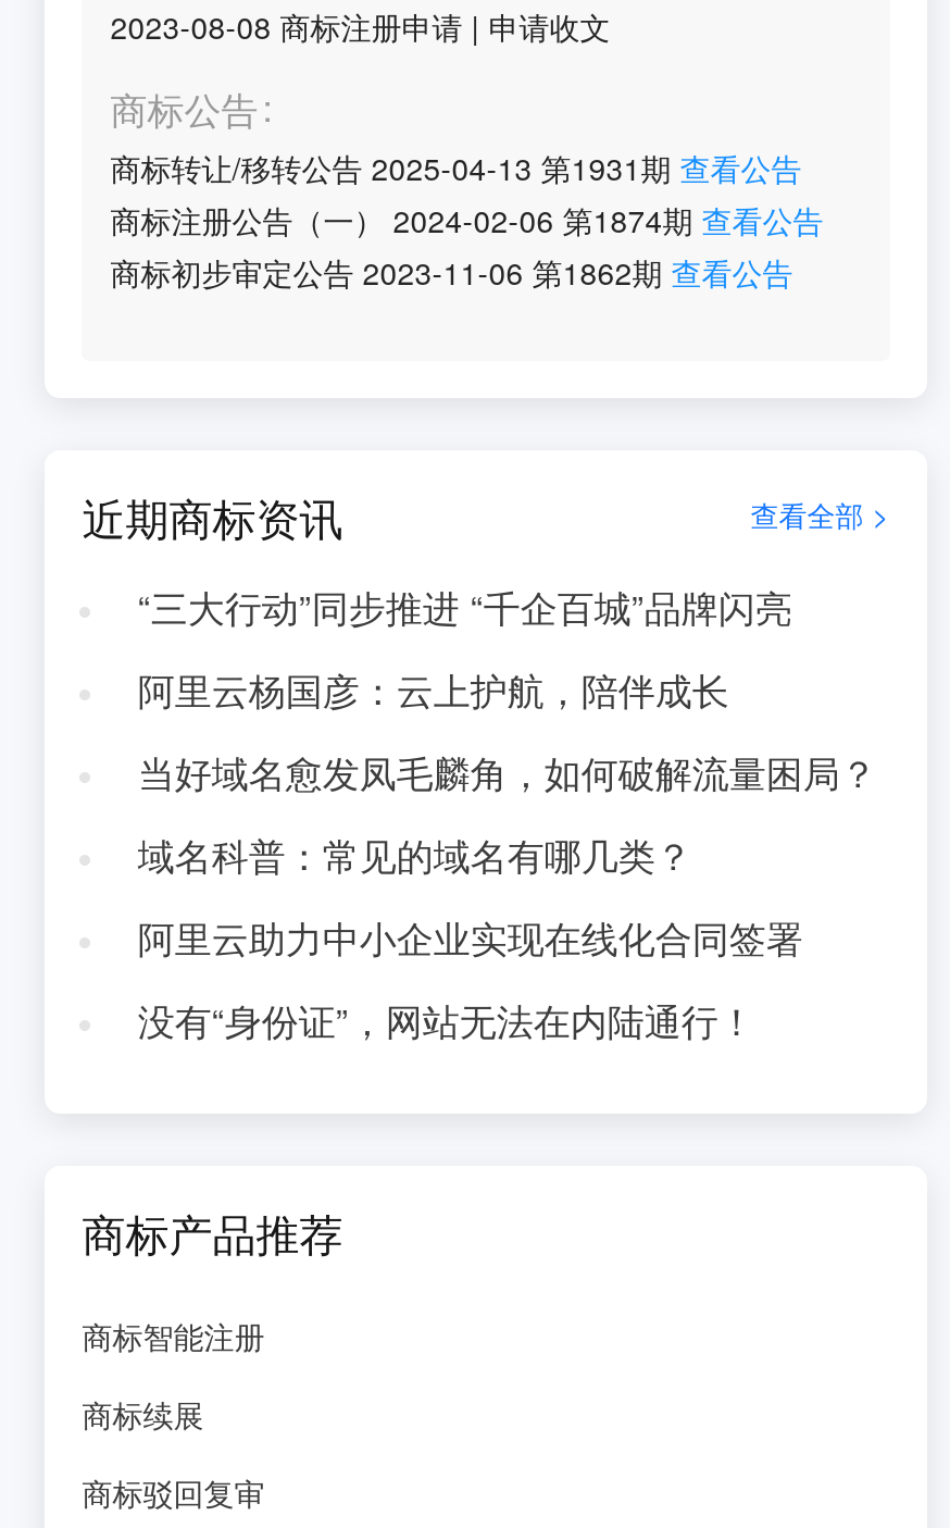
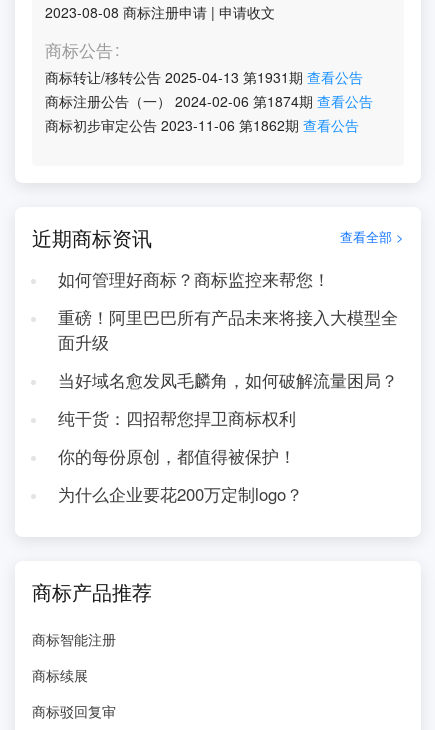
[138,581,792,633] “三大行动”同步推进 “千企百城”品牌闪亮 -> [58,267,330,291] 如何管理好商标？商标监控来帮您！
[138,663,729,716] 阿里云杨国彦：云上护航，陪伴成长 -> [58,305,398,354] 重磅！阿里巴巴所有产品未来将接入大模型全 | 面升级
[138,829,692,881] 域名科普：常见的域名有哪几类？ -> [58,406,296,430] 纯干货：四招帮您捍卫商标权利
[138,911,803,963] 阿里云助力中小企业实现在线化合同签署 -> [58,444,296,468] 你的每份原创，都值得被保护！
[138,994,755,1046] 没有“身份证”，网站无法在内陆通行！ -> [58,482,303,506] 为什么企业要花200万定制logo？

